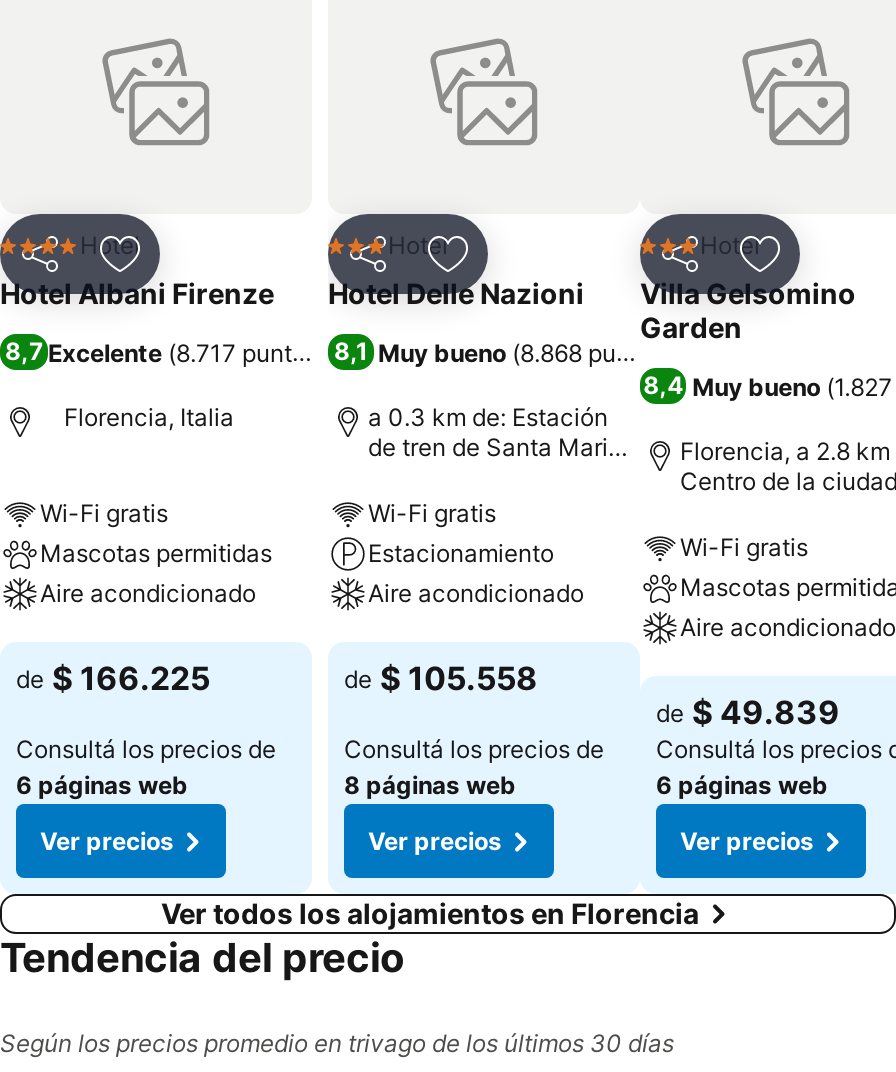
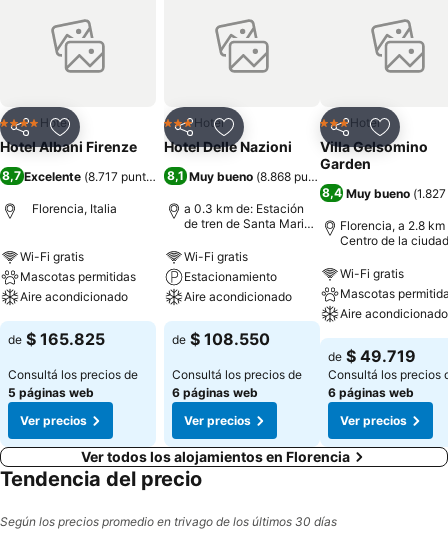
[16,658,210,698] de $ 166.225 -> [8,329,105,349] de $ 165.825
[344,658,538,698] de $ 105.558 -> [172,329,270,349] de $ 108.550
[656,692,840,732] de $ 49.839 -> [328,346,416,366] de $ 49.719
[16,770,188,800] 6 páginas web -> [8,385,94,400] 5 páginas web
[344,770,516,800] 8 páginas web -> [172,385,258,400] 6 páginas web

